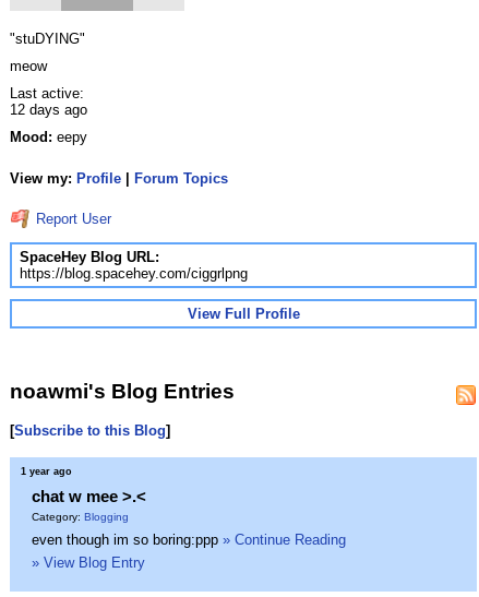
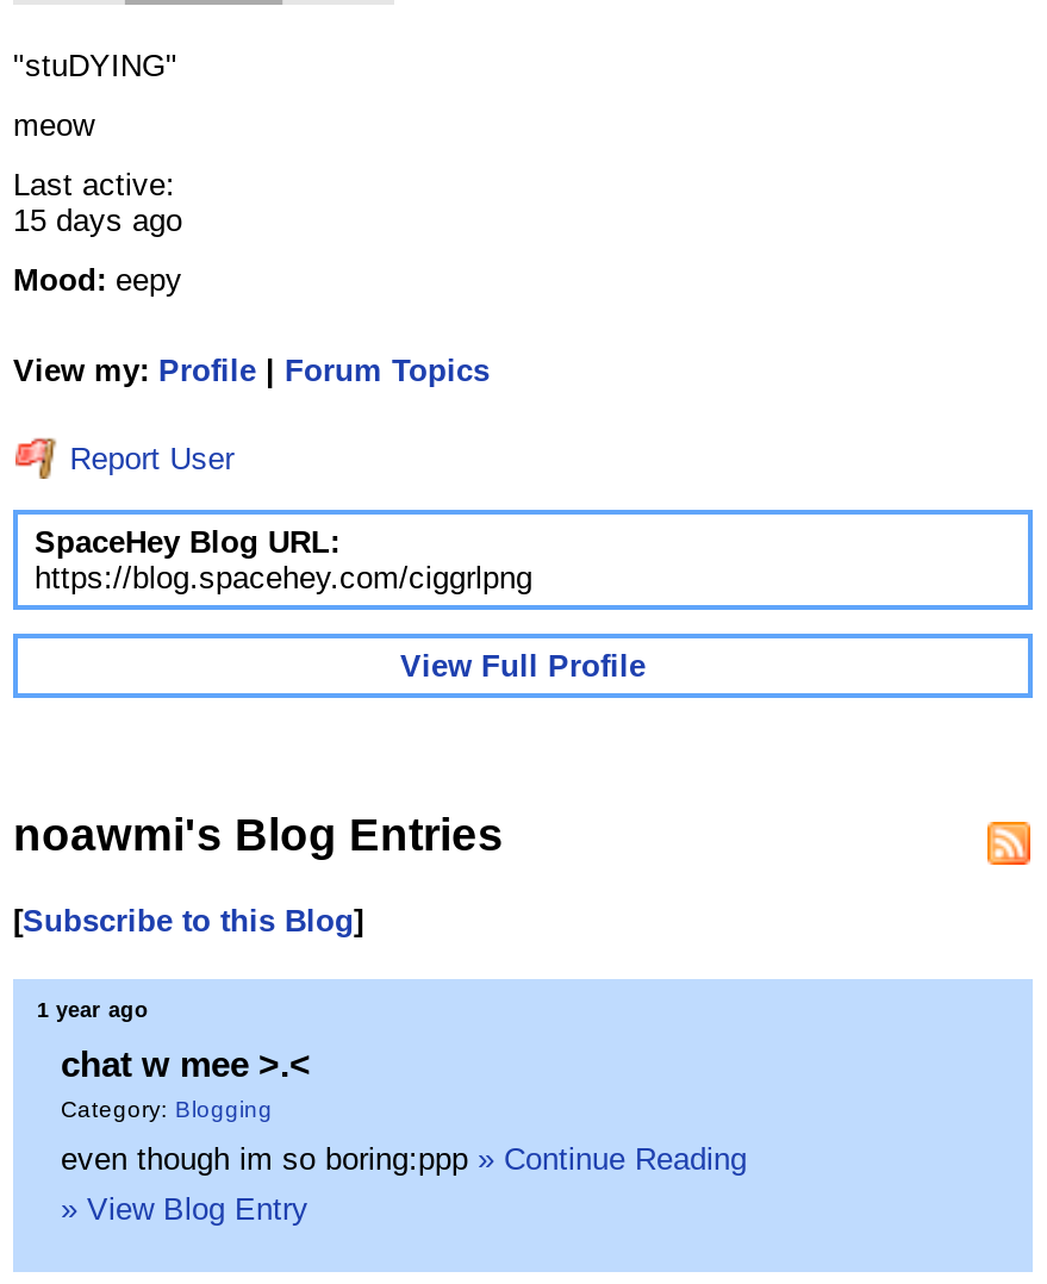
[10,101,87,117] 12 days ago -> [13,202,182,237] 15 days ago

